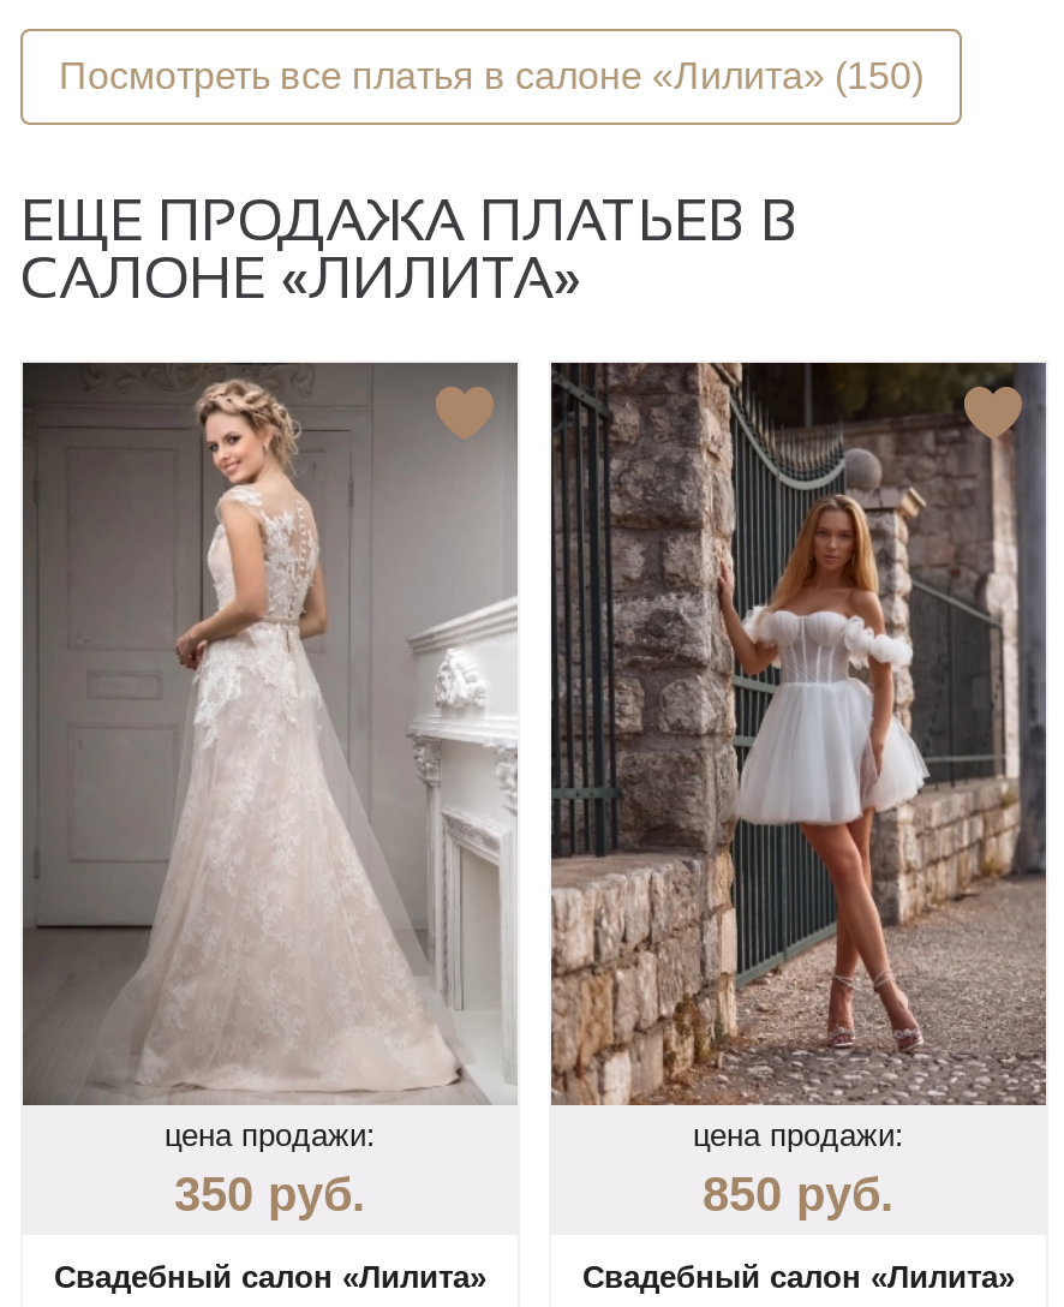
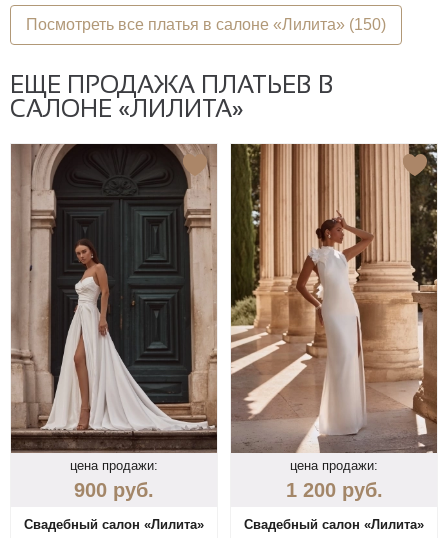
[20,363,518,1221] [image] | 350 руб. -> [10,143,218,501] [image] | 900 руб.
[549,360,1048,1221] [image] | 850 руб. -> [230,143,438,501] [image] | 1 200 руб.

